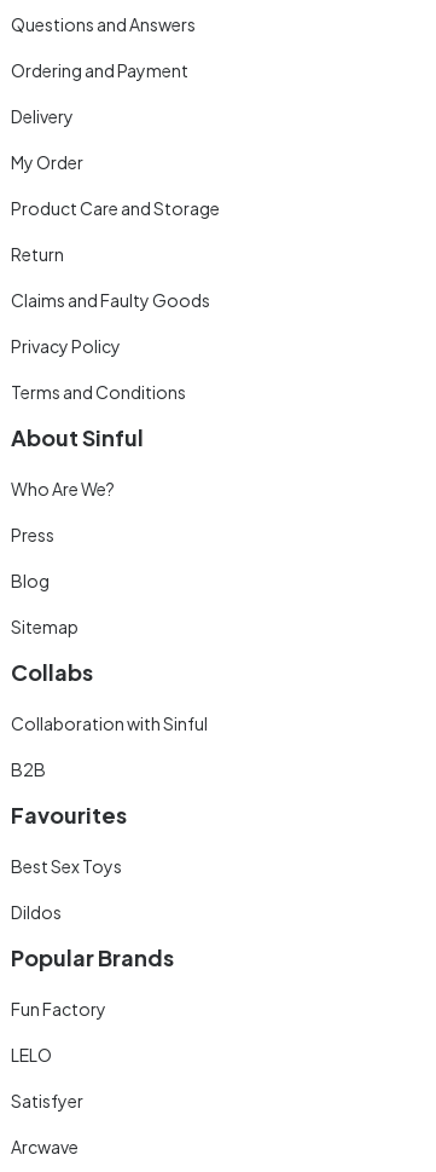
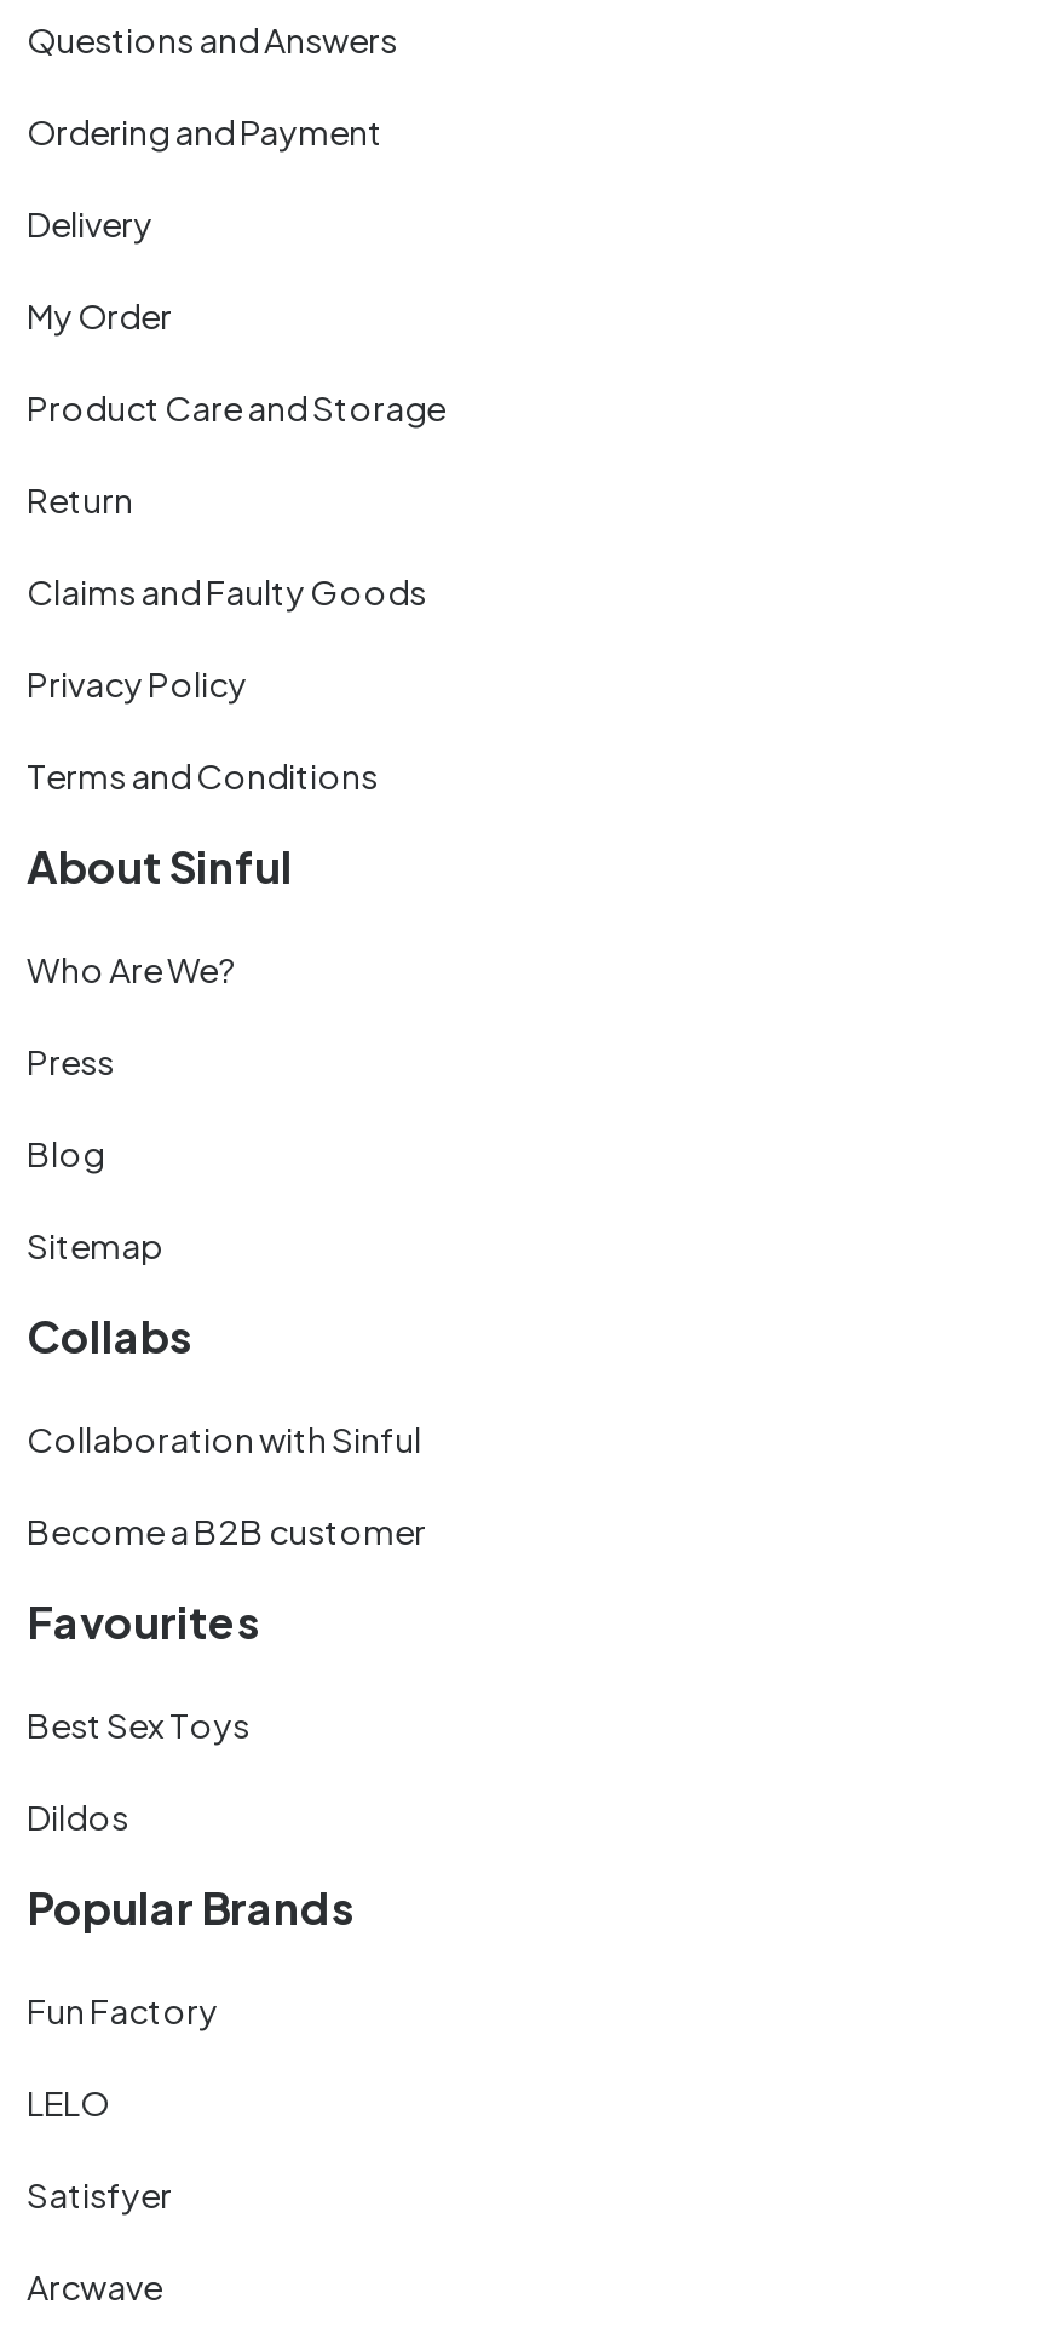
[11,758,46,780] B2B -> [27,1508,426,1552] Become a B2B customer

